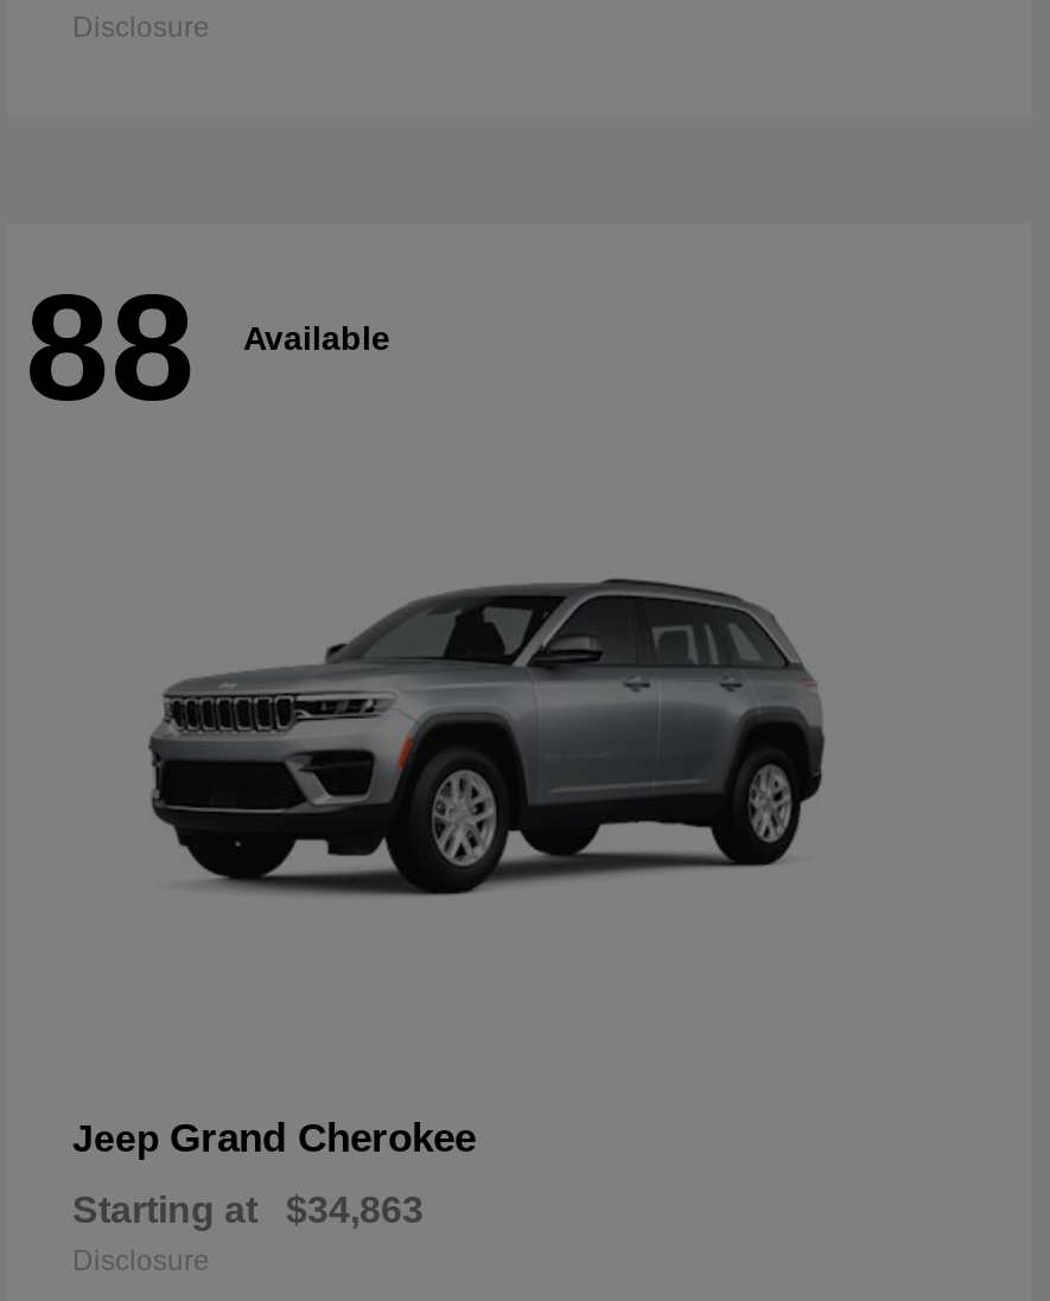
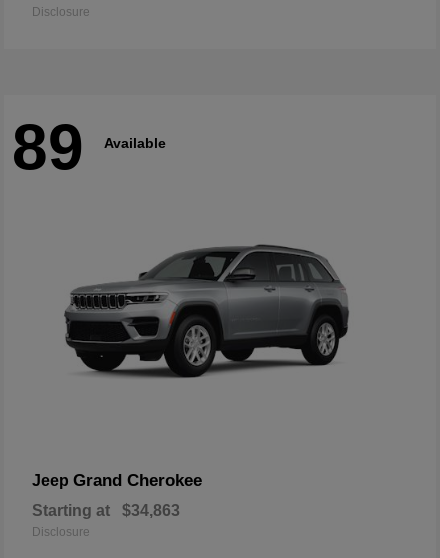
[25,262,390,433] 88 Available -> [12,111,166,183] 89 Available

